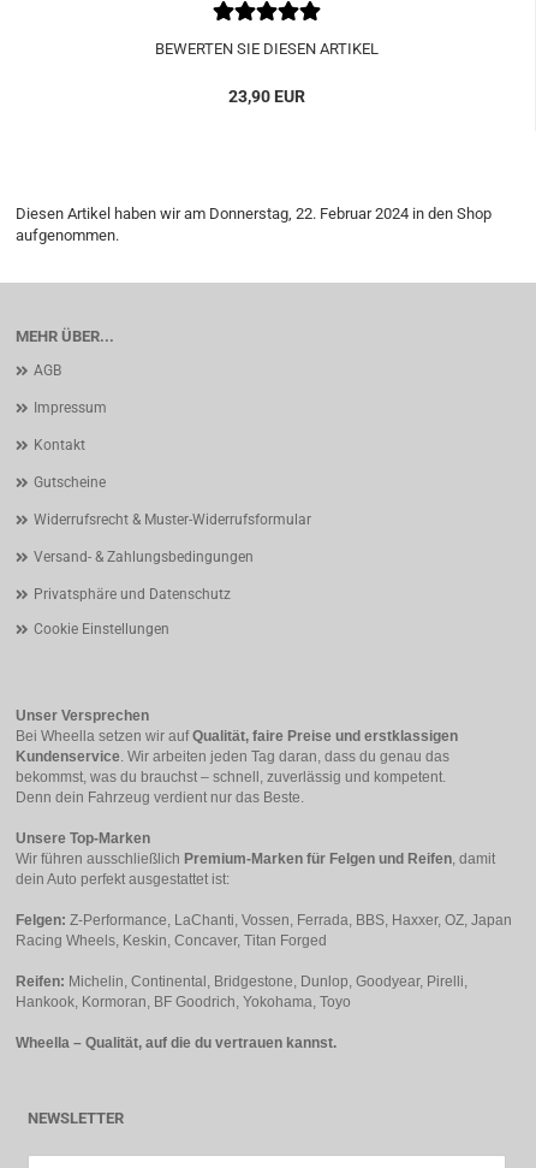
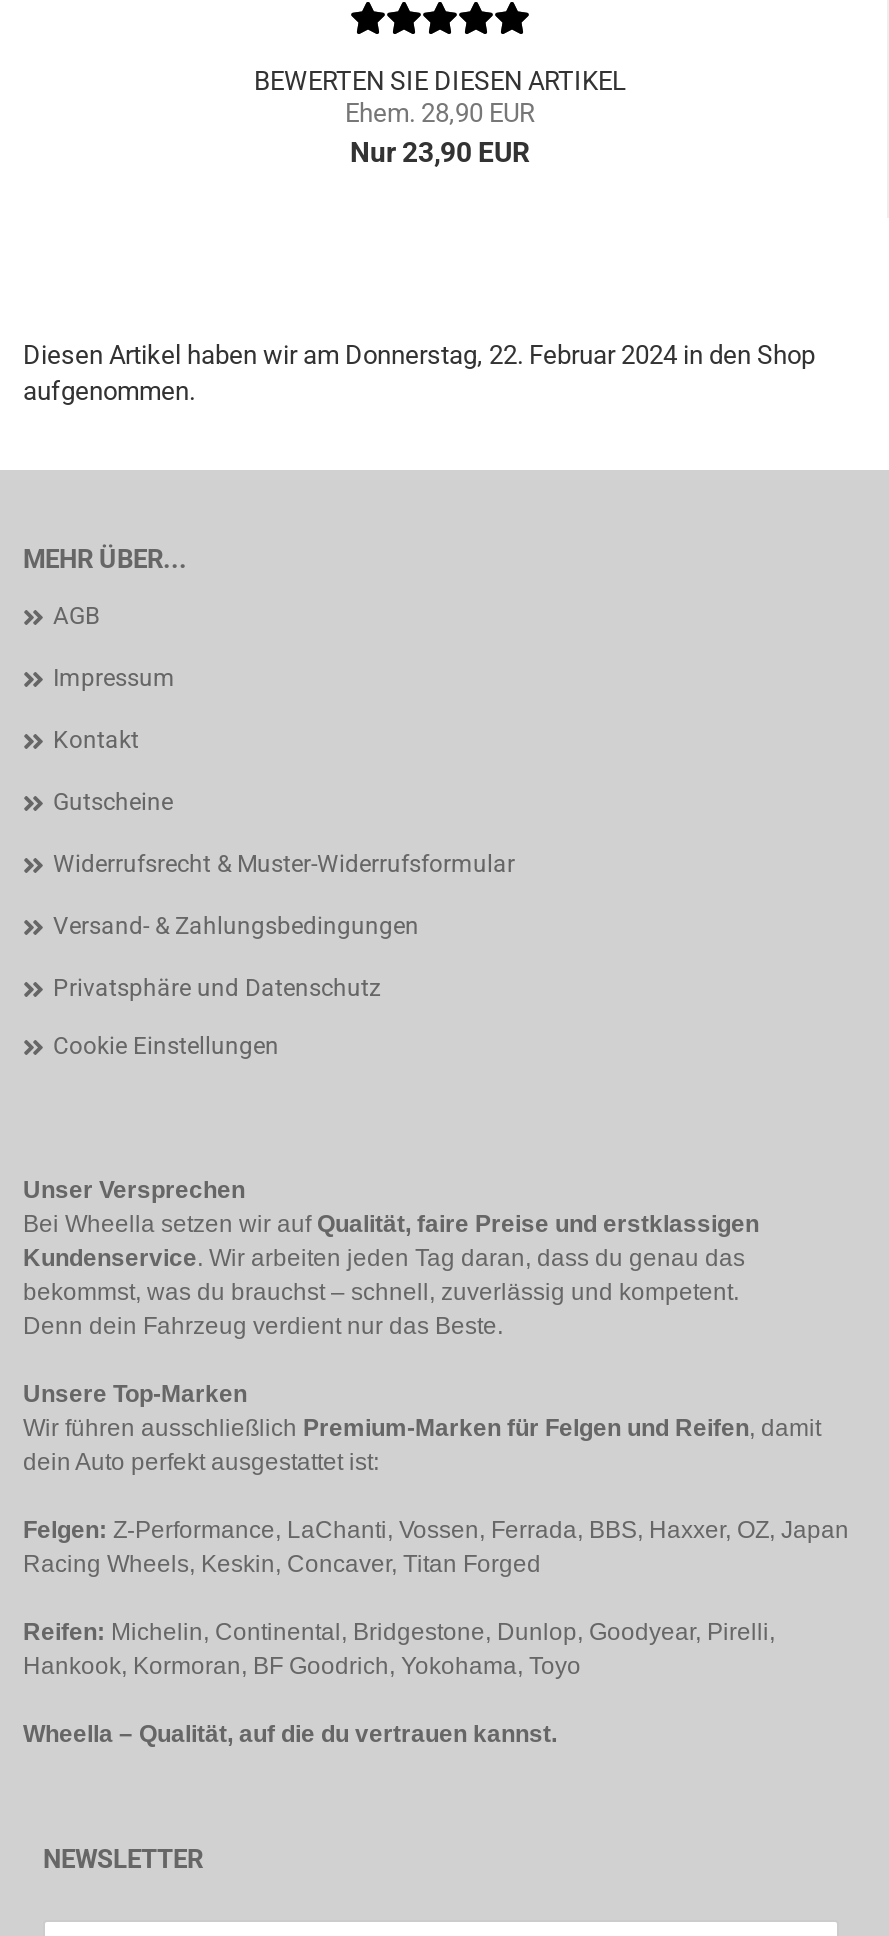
[228,87,305,106] 23,90 EUR -> [345,98,535,168] Ehem. 28,90 EUR | Nur 23,90 EUR

